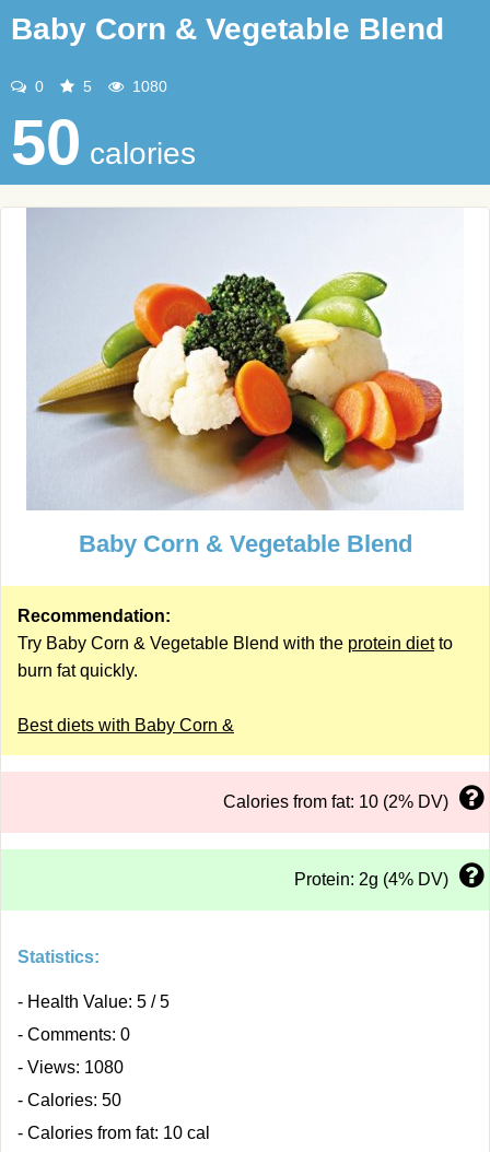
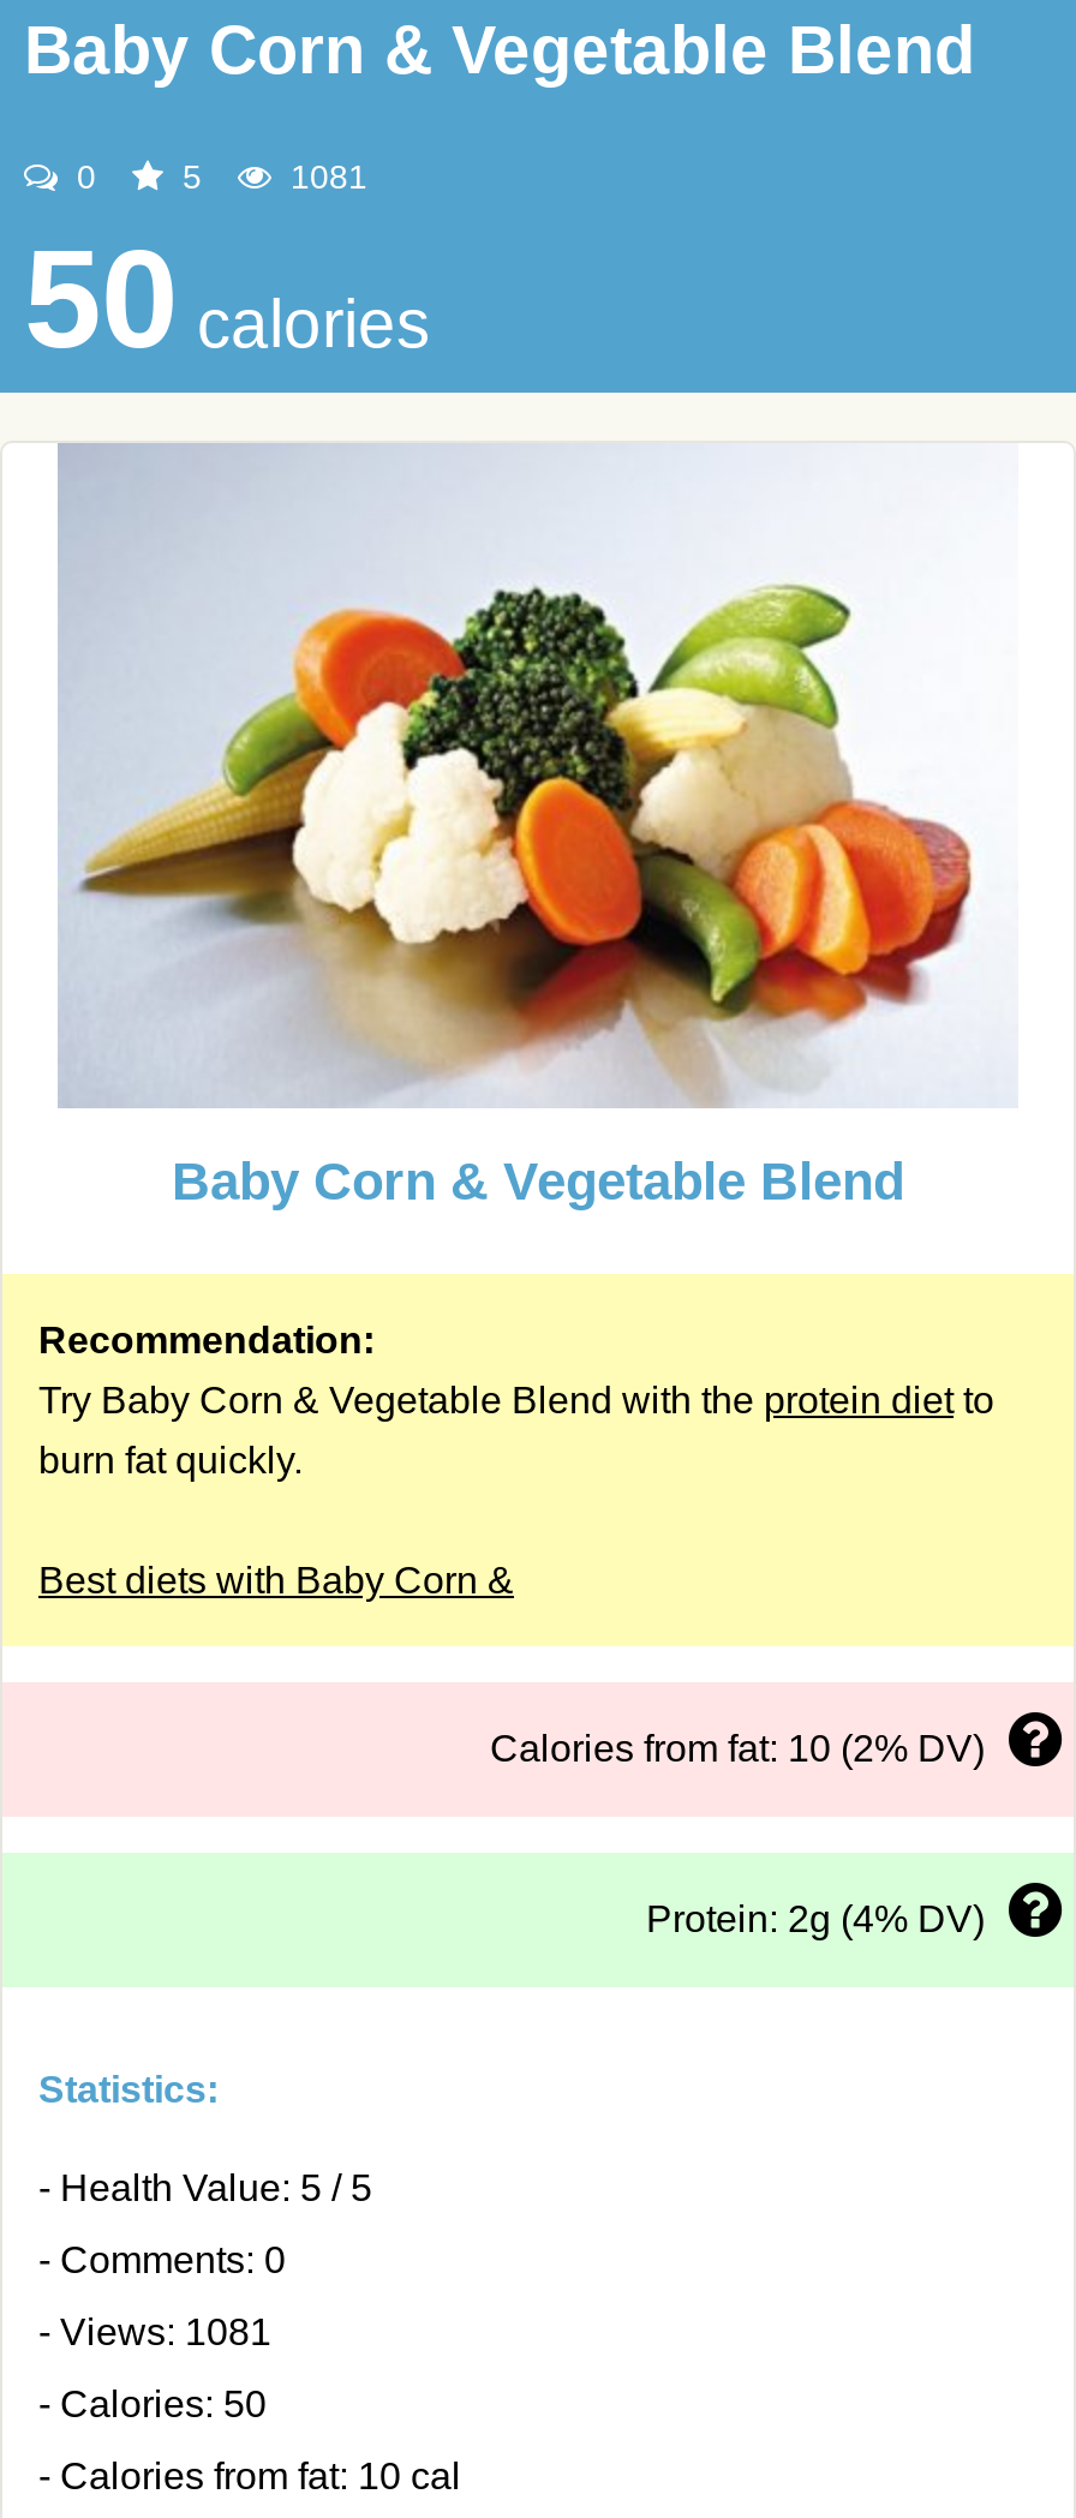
[128,78,167,95] 1080 -> [281,157,367,196] 1081
[17,1058,124,1077] - Views: 1080 -> [38,2311,271,2352] - Views: 1081

